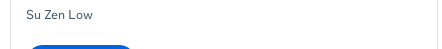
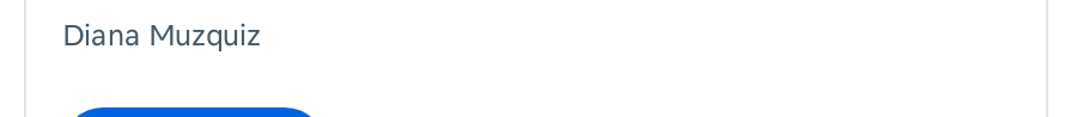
[26,10,93,22] Su Zen Low -> [62,23,261,52] Diana Muzquiz

